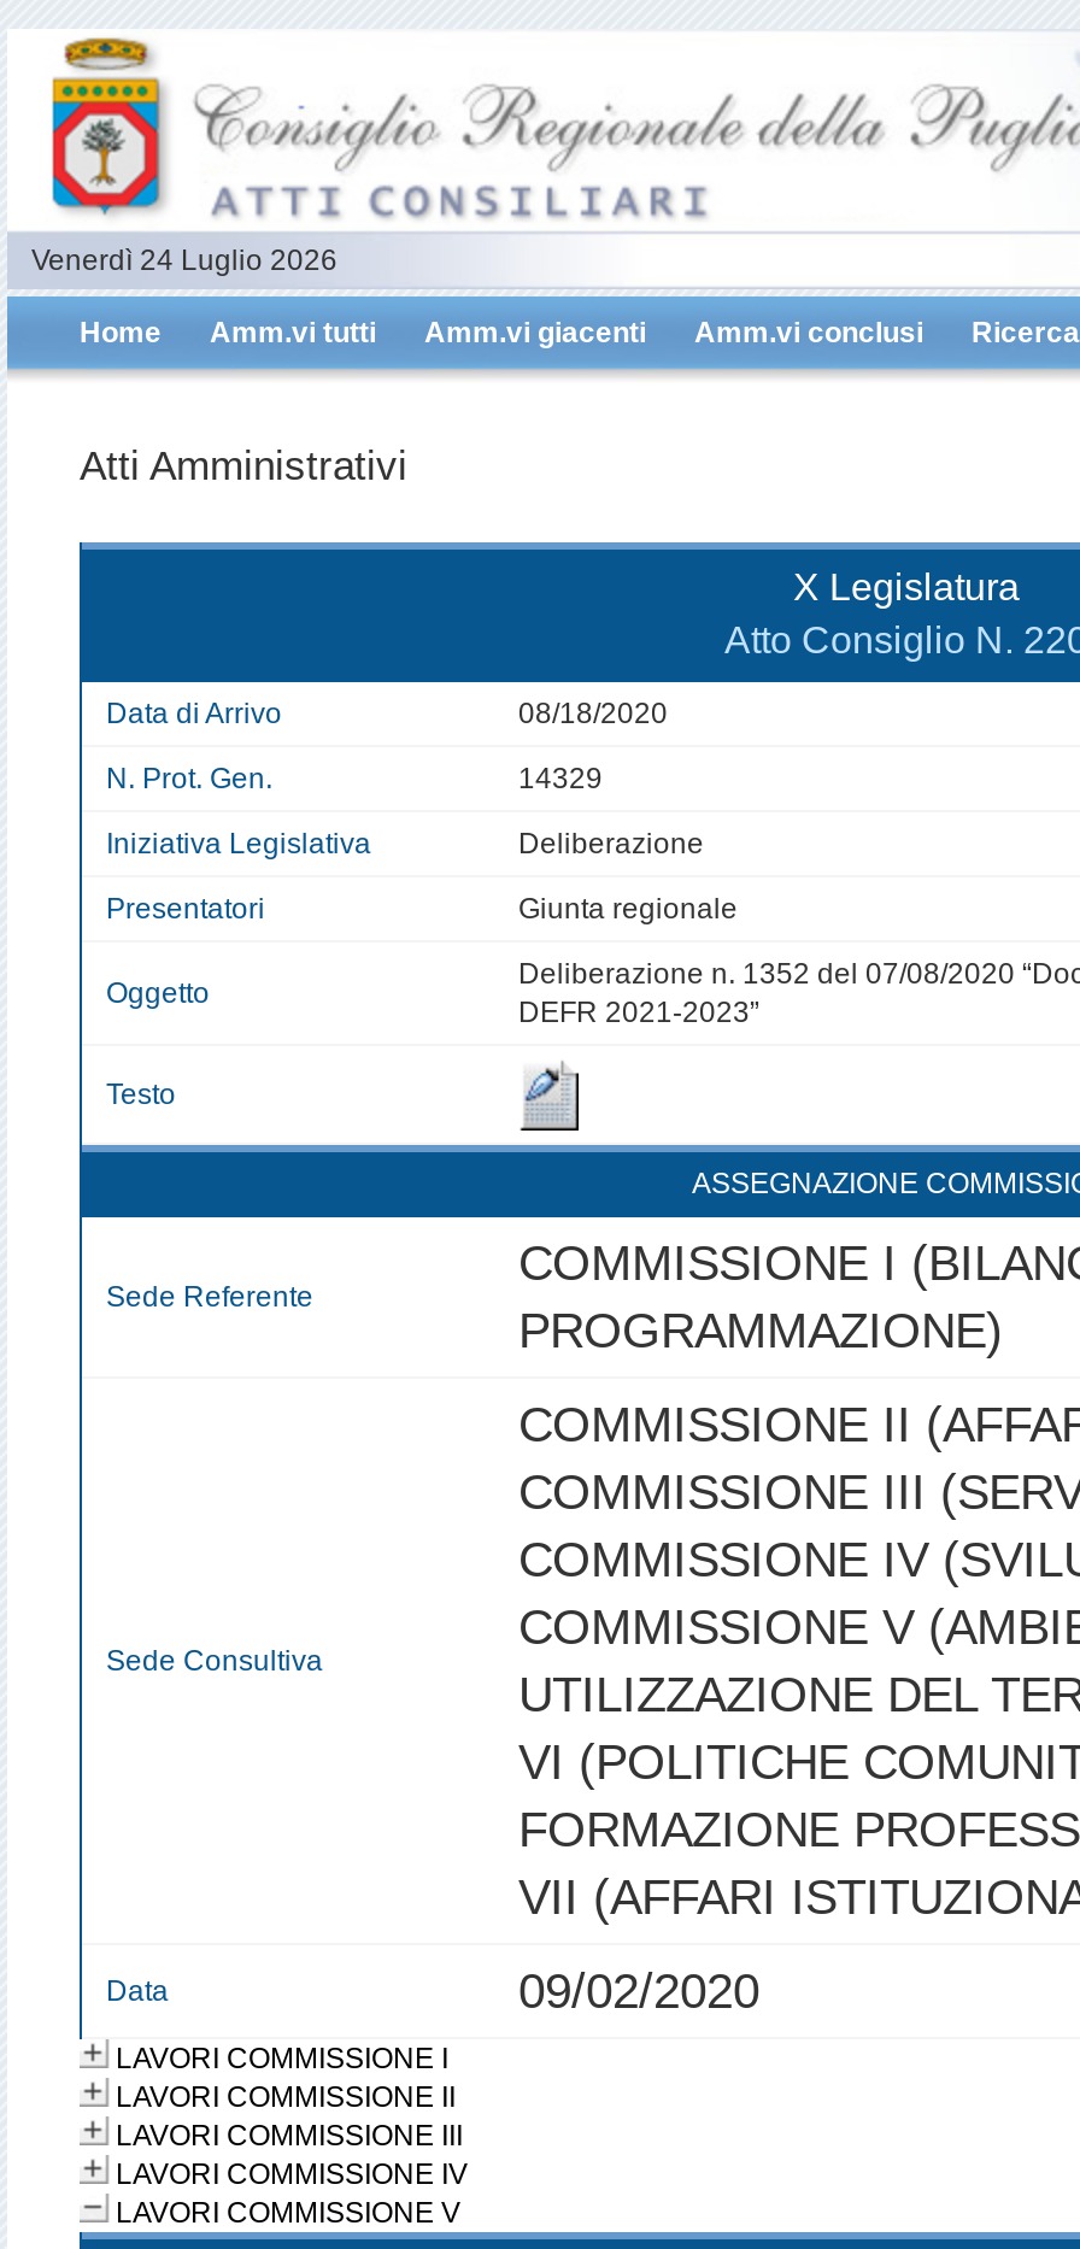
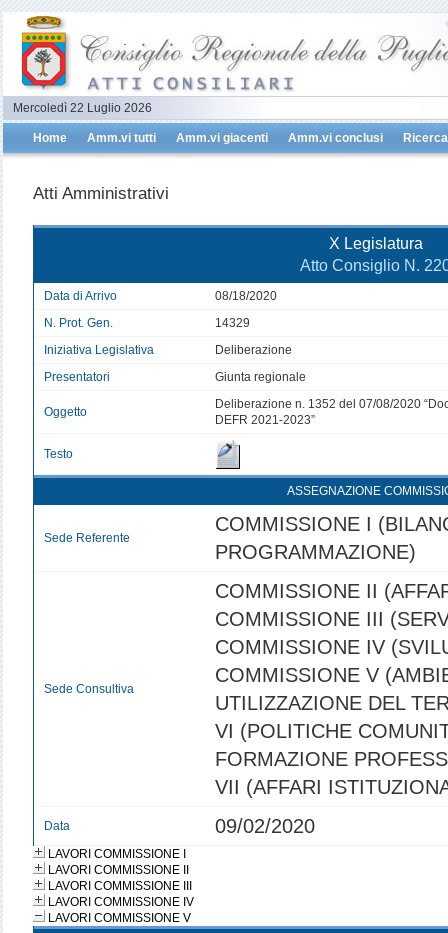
[31,243,337,277] Venerdì 24 Luglio 2026 -> [13,101,152,115] Mercoledì 22 Luglio 2026

